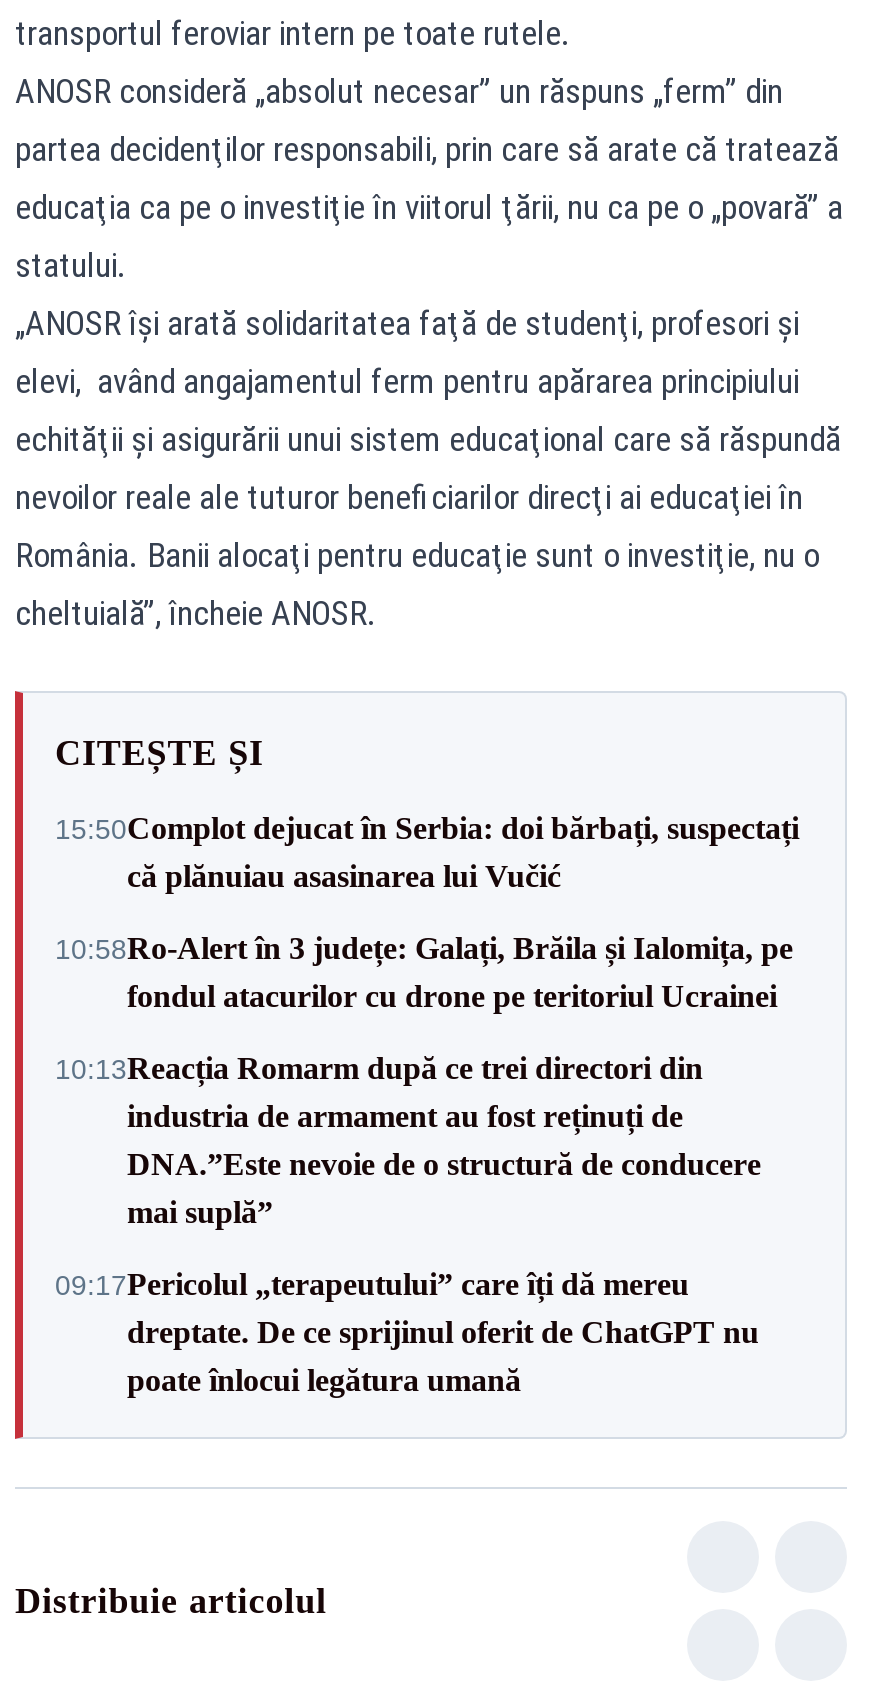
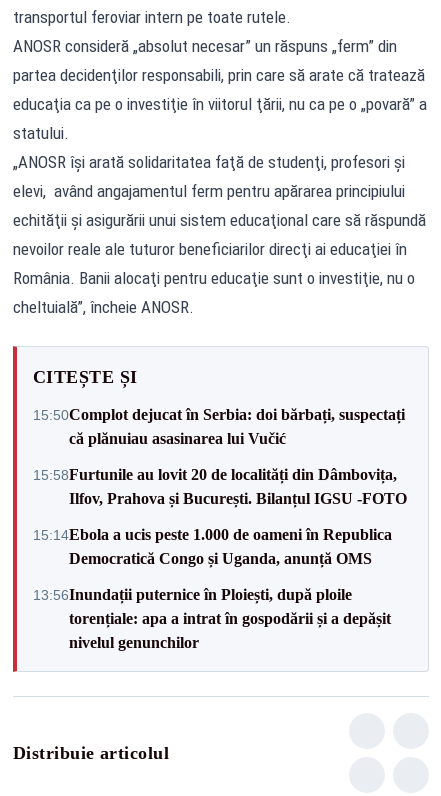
[55,931,793,1013] 10:58Ro‑Alert în 3 județe: Galați, Brăila și Ialomița, pe | fondul atacurilor cu drone pe teritoriul Ucrainei -> [33,465,407,506] 15:58Furtunile au lovit 20 de localități din Dâmbovița, | Ilfov, Prahova și București. Bilanțul IGSU -FOTO
[55,1051,761,1229] 10:13Reacția Romarm după ce trei directori din | industria de armament au fost reținuți de | DNA.”Este nevoie de o structură de conducere | mai suplă” -> [33,525,392,566] 15:14Ebola a ucis peste 1.000 de oameni în Republica | Democratică Congo și Uganda, anunță OMS
[55,1267,759,1397] 09:17Pericolul „terapeutului” care îți dă mereu | dreptate. De ce sprijinul oferit de ChatGPT nu | poate înlocui legătura umană -> [33,585,391,650] 13:56Inundații puternice în Ploiești, după ploile | torențiale: apa a intrat în gospodării și a depășit | nivelul genunchilor

